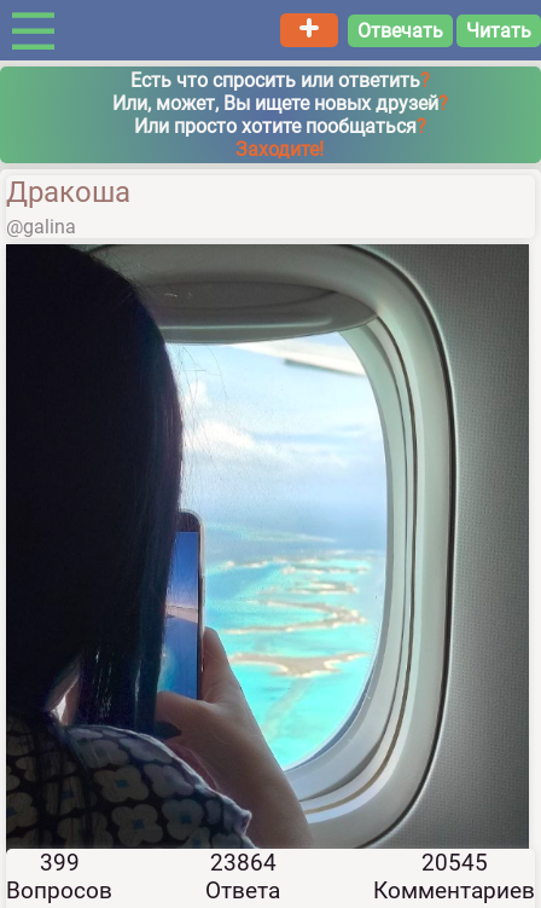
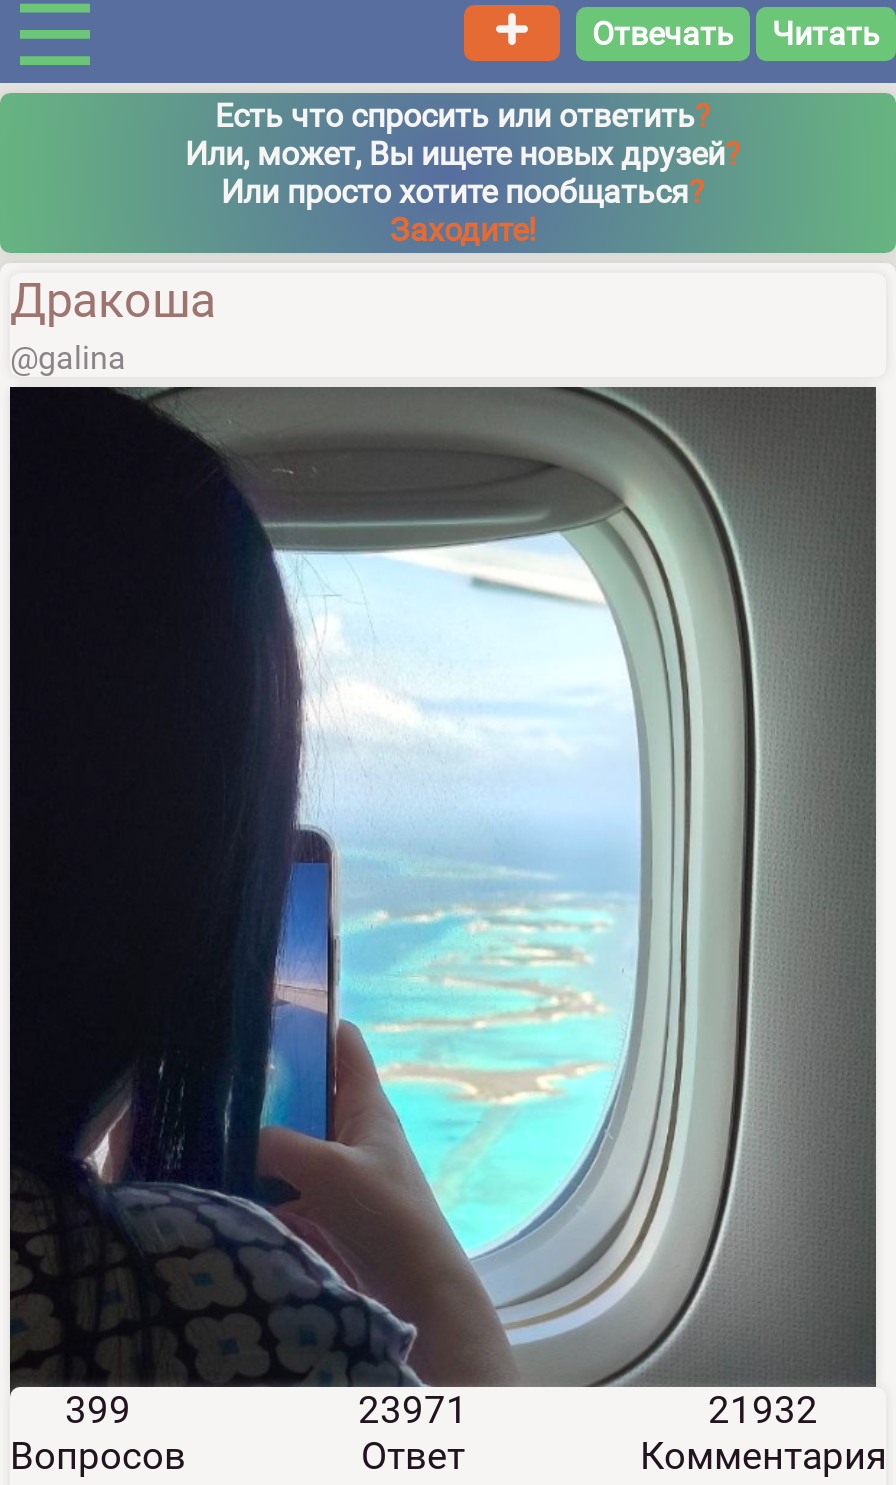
[205,849,280,904] 23864 | Ответа -> [358,1387,468,1479] 23971 | Ответ
[373,849,535,904] 20545 | Комментариев -> [640,1387,886,1479] 21932 | Комментария

